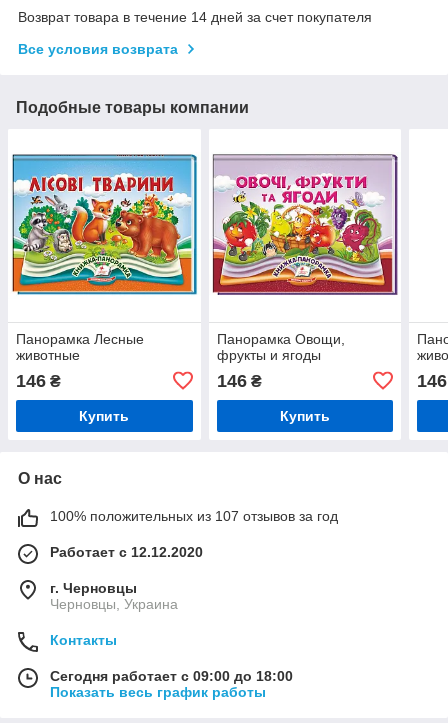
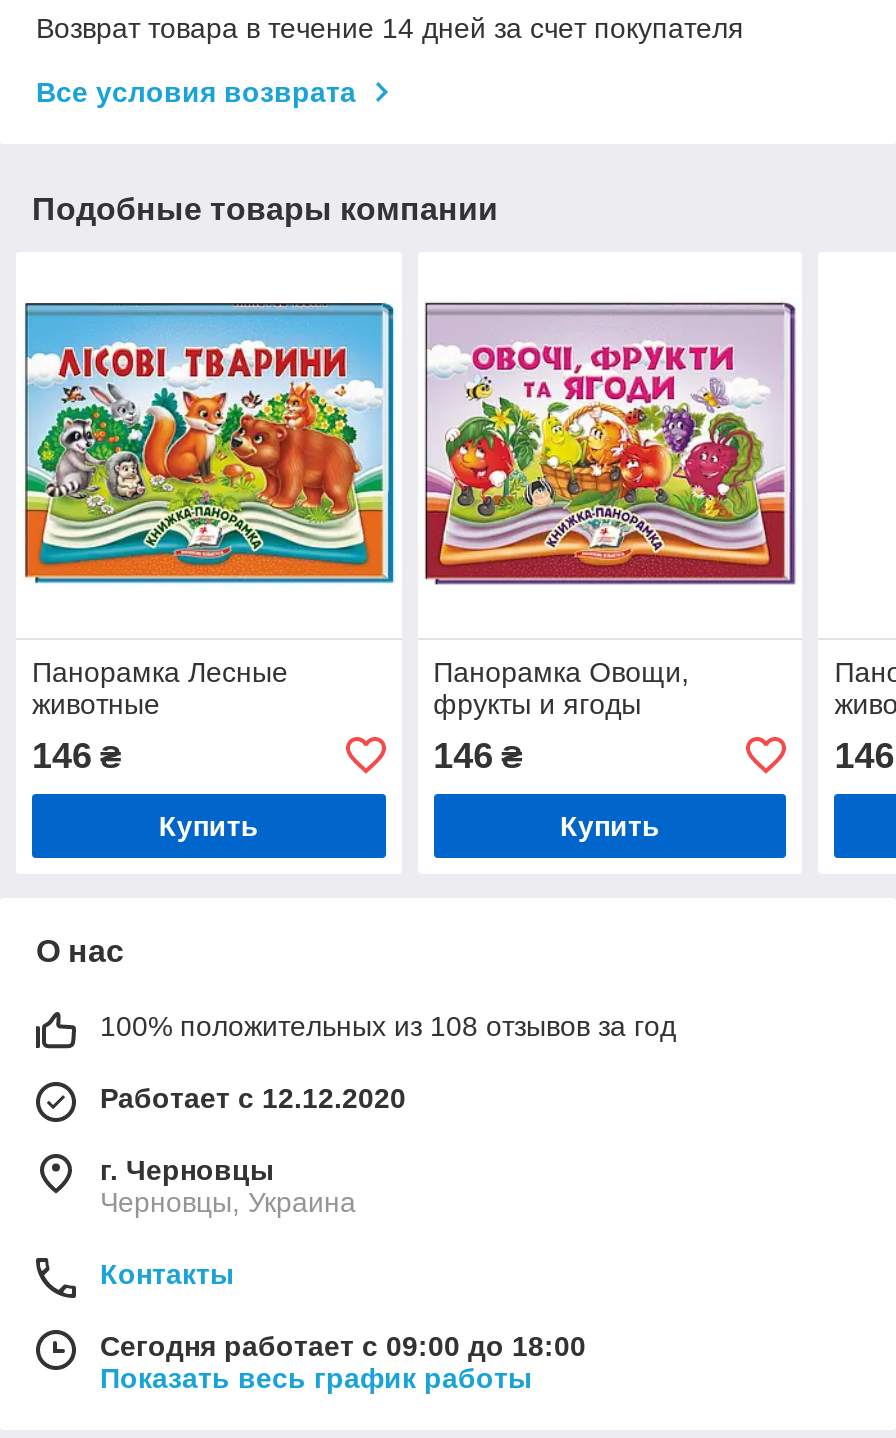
[50,508,338,524] 100% положительных из 107 отзывов за год -> [100,1010,676,1042] 100% положительных из 108 отзывов за год

